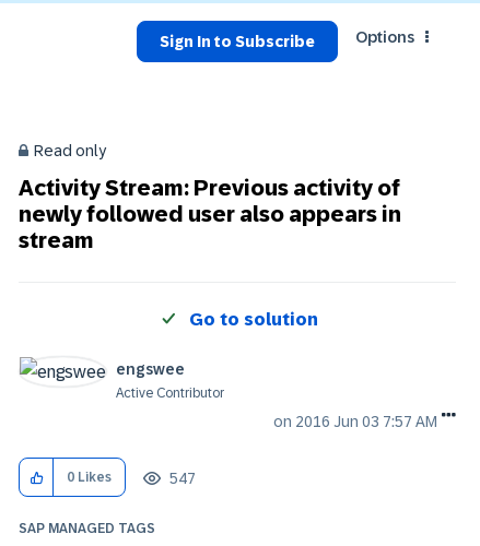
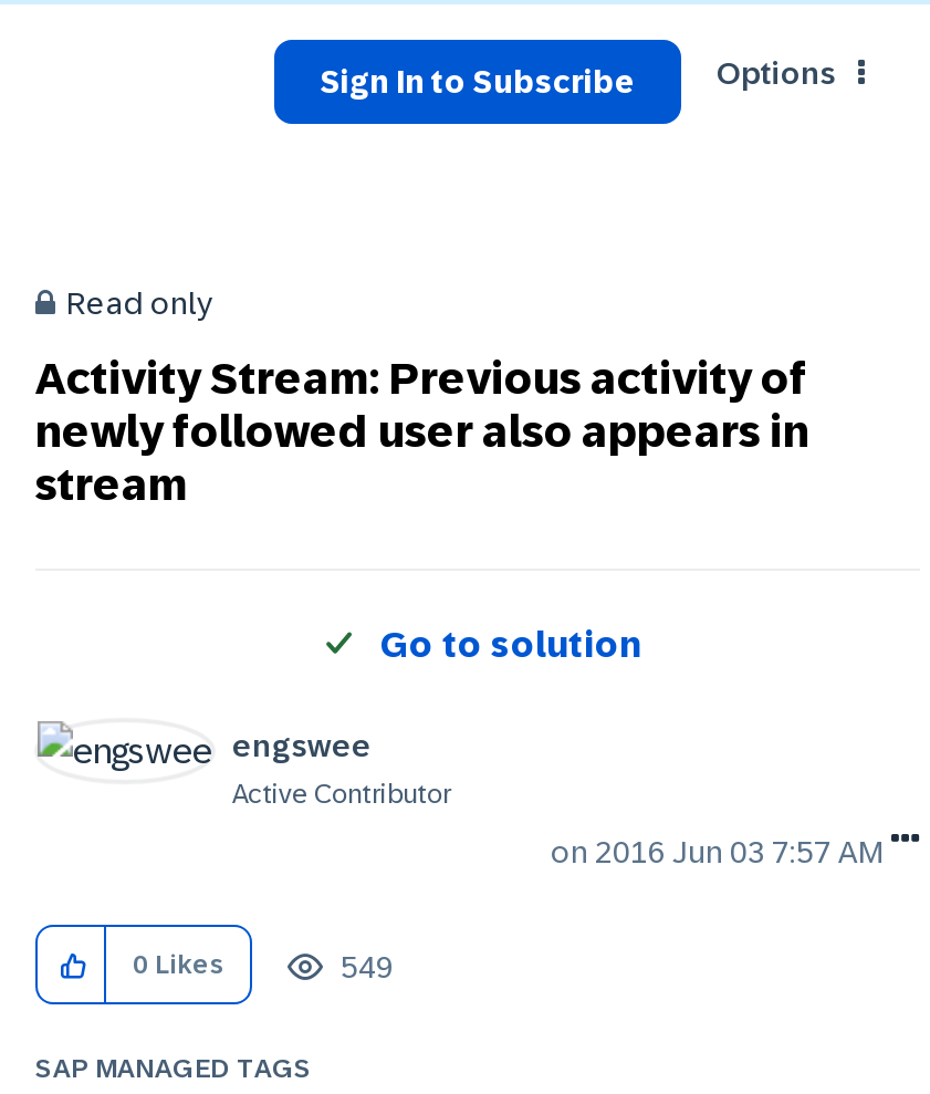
[169,469,196,487] 547 -> [341,949,394,984] 549

